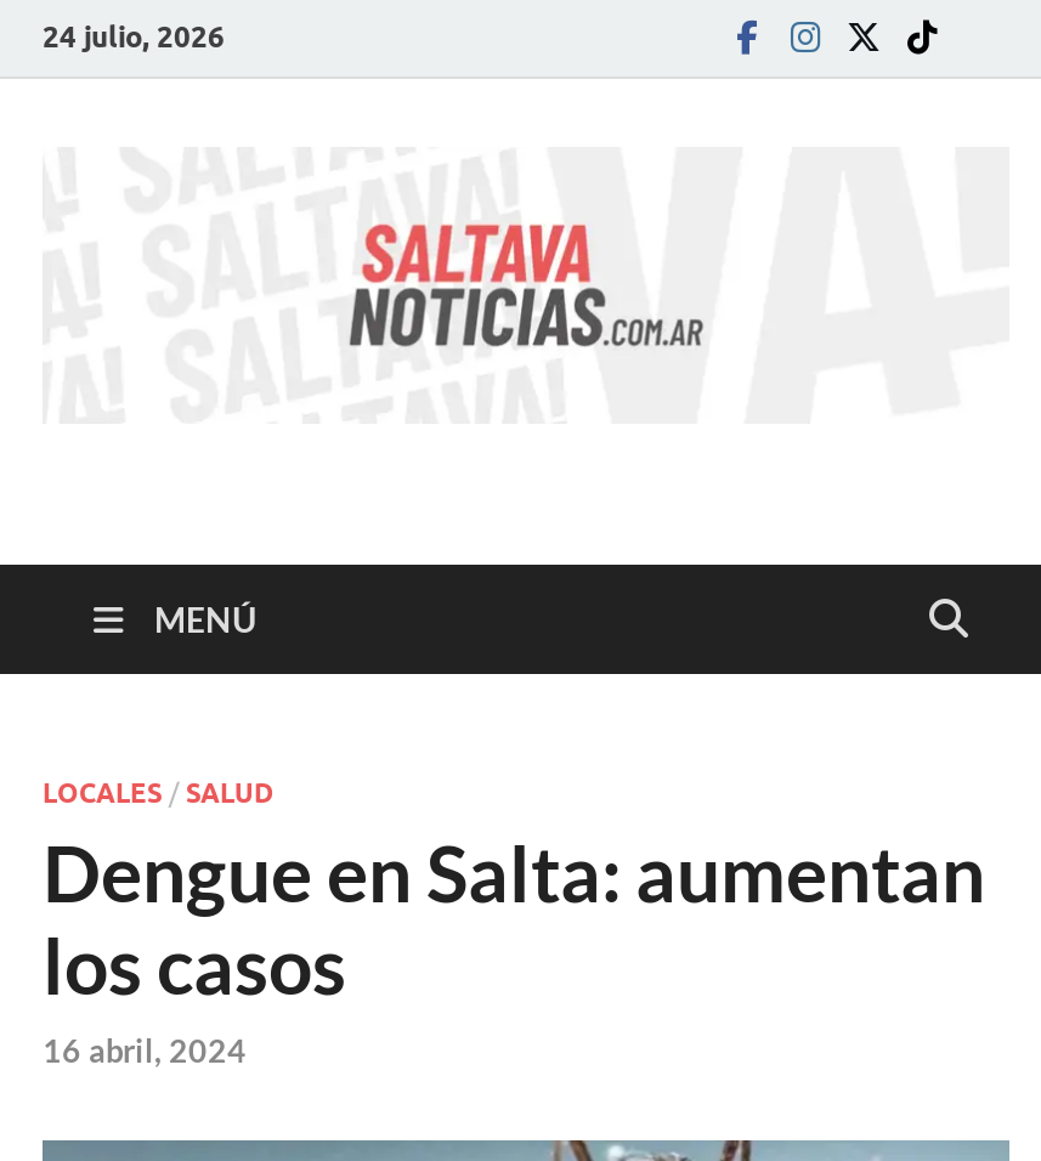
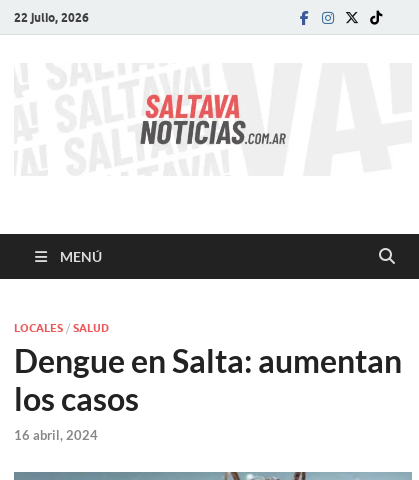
[43,17,225,53] 24 julio, 2026 -> [14,9,89,24] 22 julio, 2026

